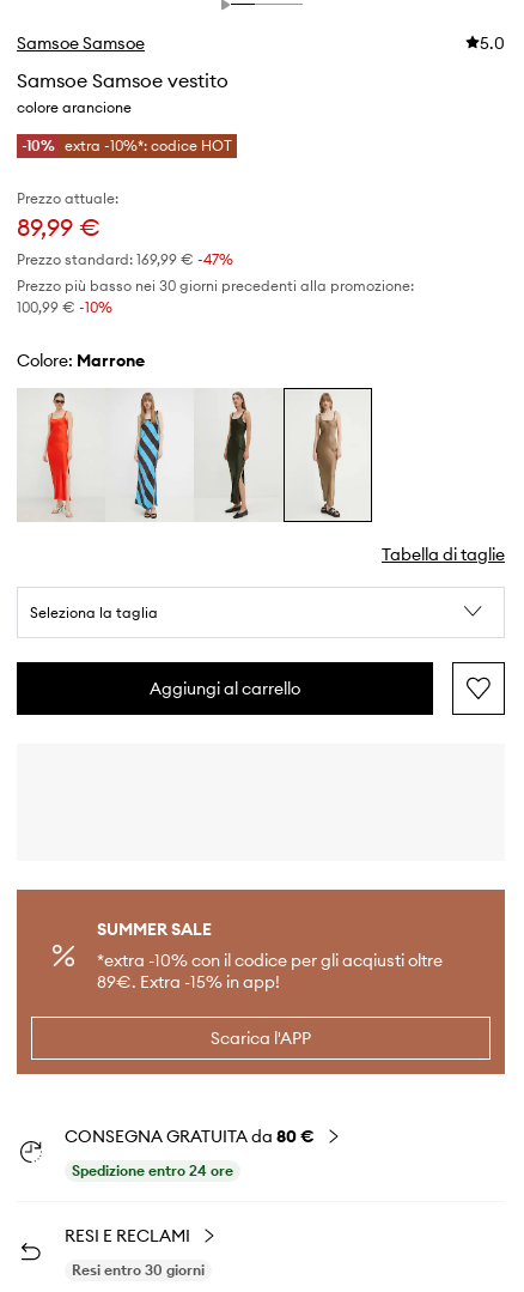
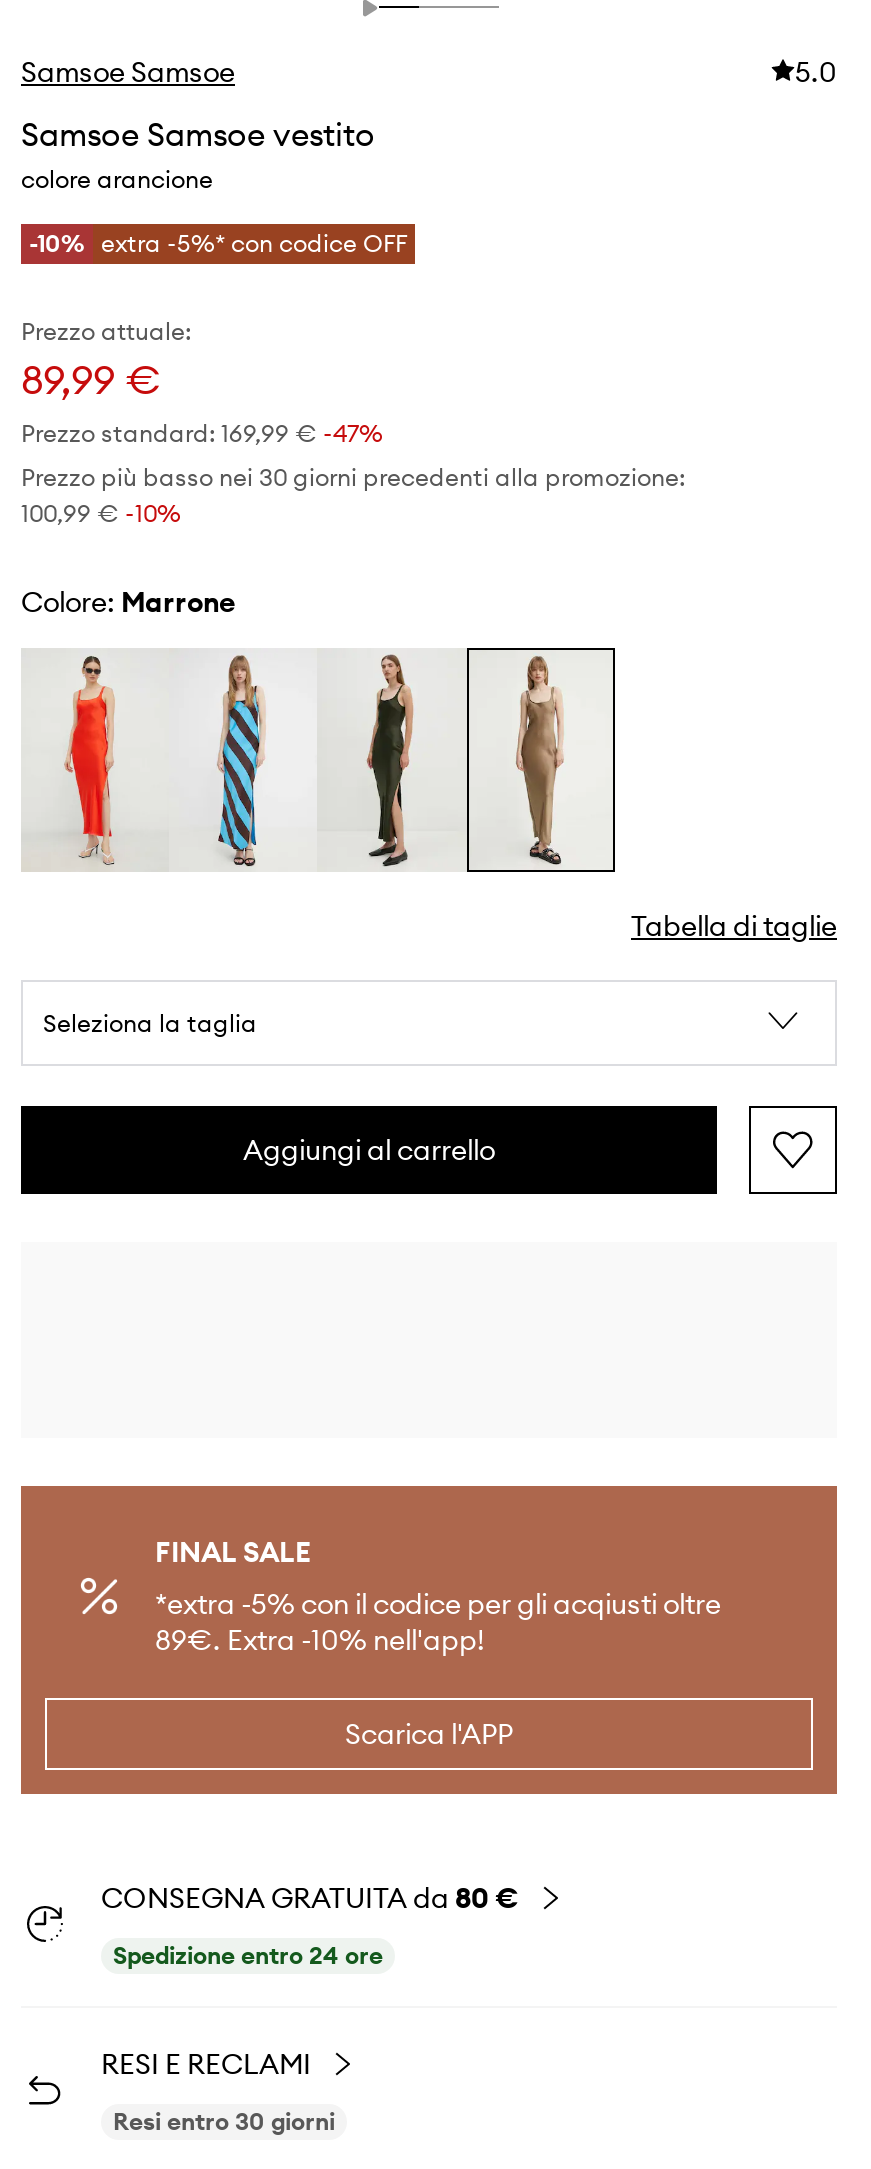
[22,137,232,154] -10% extra -10%*: codice HOT -> [29,228,407,258] -10% extra -5%* con codice OFF
[97,918,443,992] SUMMER SALE | *extra -10% con il codice per gli acqiusti oltre | 89€. Extra -15% in app! -> [155,1533,721,1657] FINAL SALE | *extra -5% con il codice per gli acqiusti oltre | 89€. Extra -10% nell'app!

